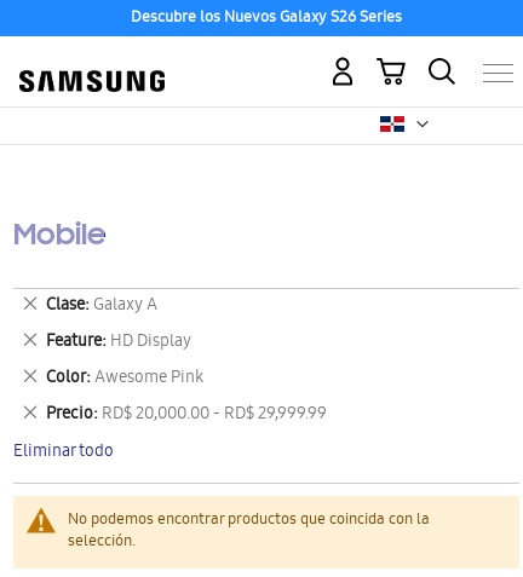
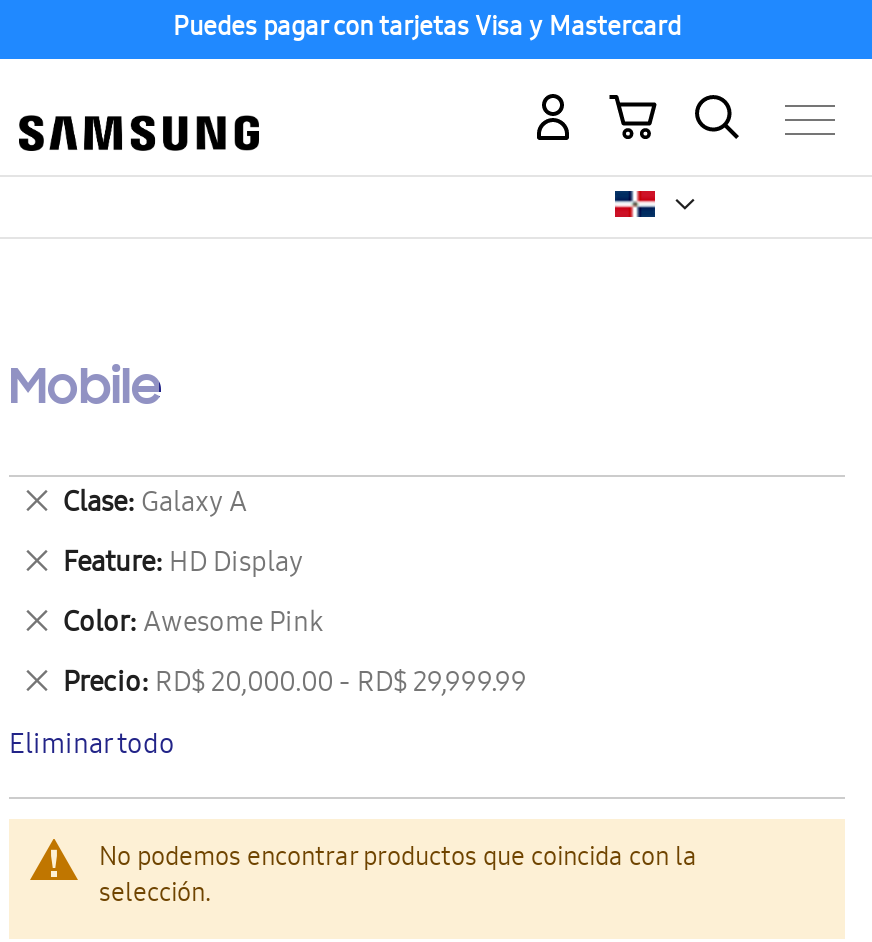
[131,6,402,31] Descubre los Nuevos Galaxy S26 Series -> [173,9,681,51] Puedes pagar con tarjetas Visa y Mastercard

